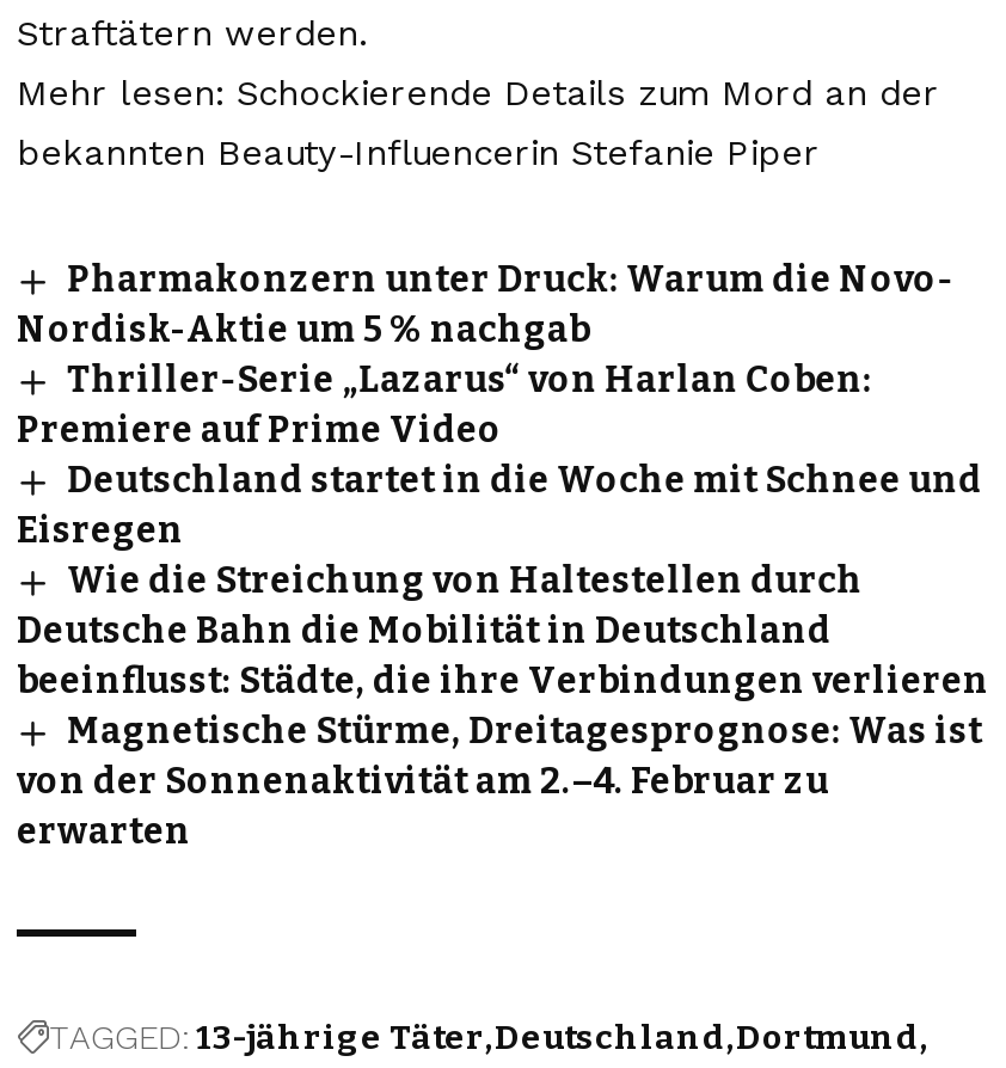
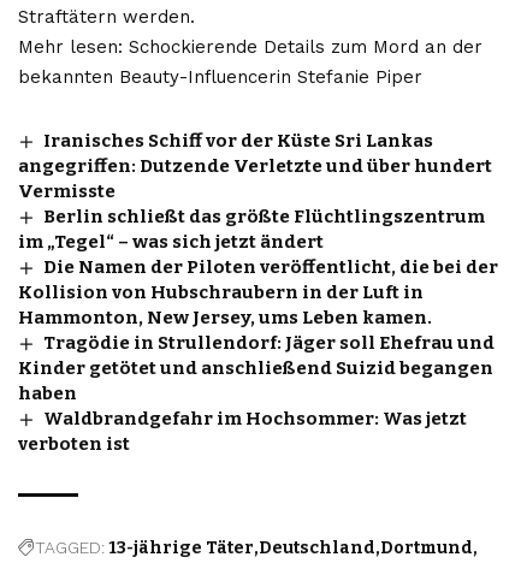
[17,257,989,852] Pharmakonzern unter Druck: Warum die Novo- | Nordisk-Aktie um 5 % nachgab | Thriller-Serie „Lazarus“ von Harlan Coben: | Premiere auf Prime Video | Deutschland startet in die Woche mit Schnee und | Eisregen | Wie die Streichung von Haltestellen durch | Deutsche Bahn die Mobilität in Deutschland | beeinflusst: Städte, die ihre Verbindungen verlieren | Magnetische Stürme, Dreitagesprognose: Was ist | von der Sonnenaktivität am 2.–4. Februar zu | erwarten -> [18,130,498,454] Iranisches Schiff vor der Küste Sri Lankas | angegriffen: Dutzende Verletzte und über hundert | Vermisste | Berlin schließt das größte Flüchtlingszentrum | im „Tegel“ – was sich jetzt ändert | Die Namen der Piloten veröffentlicht, die bei der | Kollision von Hubschraubern in der Luft in | Hammonton, New Jersey, ums Leben kamen. | Tragödie in Strullendorf: Jäger soll Ehefrau und | Kinder getötet und anschließend Suizid begangen | haben | Waldbrandgefahr im Hochsommer: Was jetzt | verboten ist

